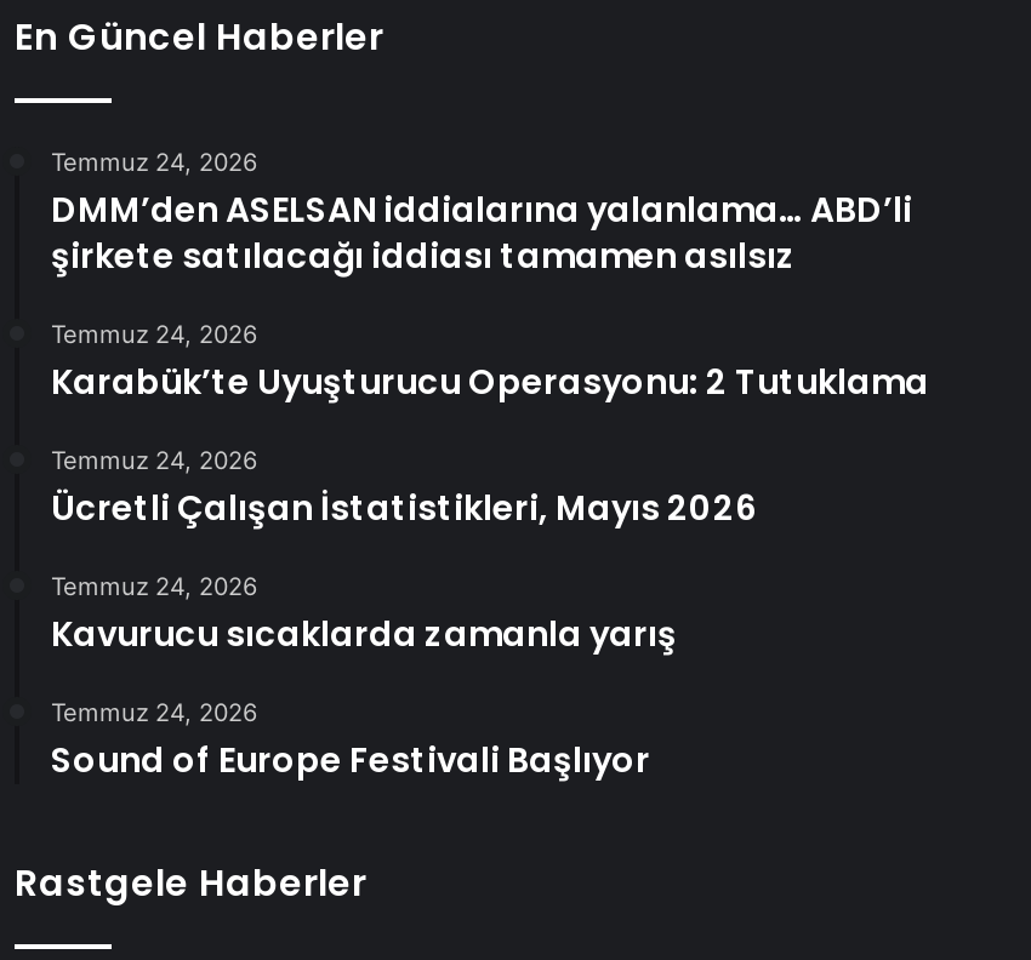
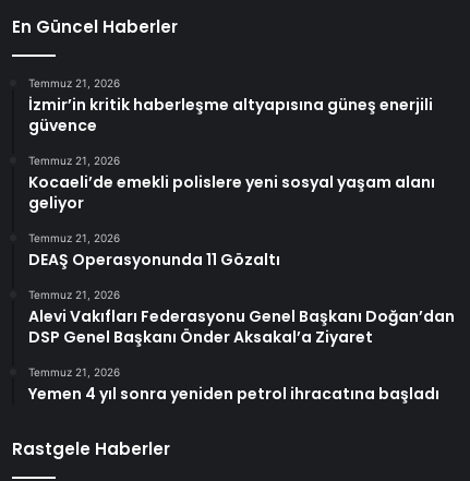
[51,146,912,280] Temmuz 24, 2026 | DMM’den ASELSAN iddialarına yalanlama… ABD’li | şirkete satılacağı iddiası tamamen asılsız -> [28,76,433,136] Temmuz 21, 2026 | İzmir’in kritik haberleşme altyapısına güneş enerjili | güvence
[51,318,929,406] Temmuz 24, 2026 | Karabük’te Uyuşturucu Operasyonu: 2 Tutuklama -> [28,154,435,214] Temmuz 21, 2026 | Kocaeli’de emekli polislere yeni sosyal yaşam alanı | geliyor
[51,444,757,532] Temmuz 24, 2026 | Ücretli Çalışan İstatistikleri, Mayıs 2026 -> [28,231,280,270] Temmuz 21, 2026 | DEAŞ Operasyonunda 11 Gözaltı
[51,570,677,658] Temmuz 24, 2026 | Kavurucu sıcaklarda zamanla yarış -> [28,288,455,348] Temmuz 21, 2026 | Alevi Vakıfları Federasyonu Genel Başkanı Doğan’dan | DSP Genel Başkanı Önder Aksakal’a Ziyaret
[51,696,650,784] Temmuz 24, 2026 | Sound of Europe Festivali Başlıyor -> [28,365,439,404] Temmuz 21, 2026 | Yemen 4 yıl sonra yeniden petrol ihracatına başladı

